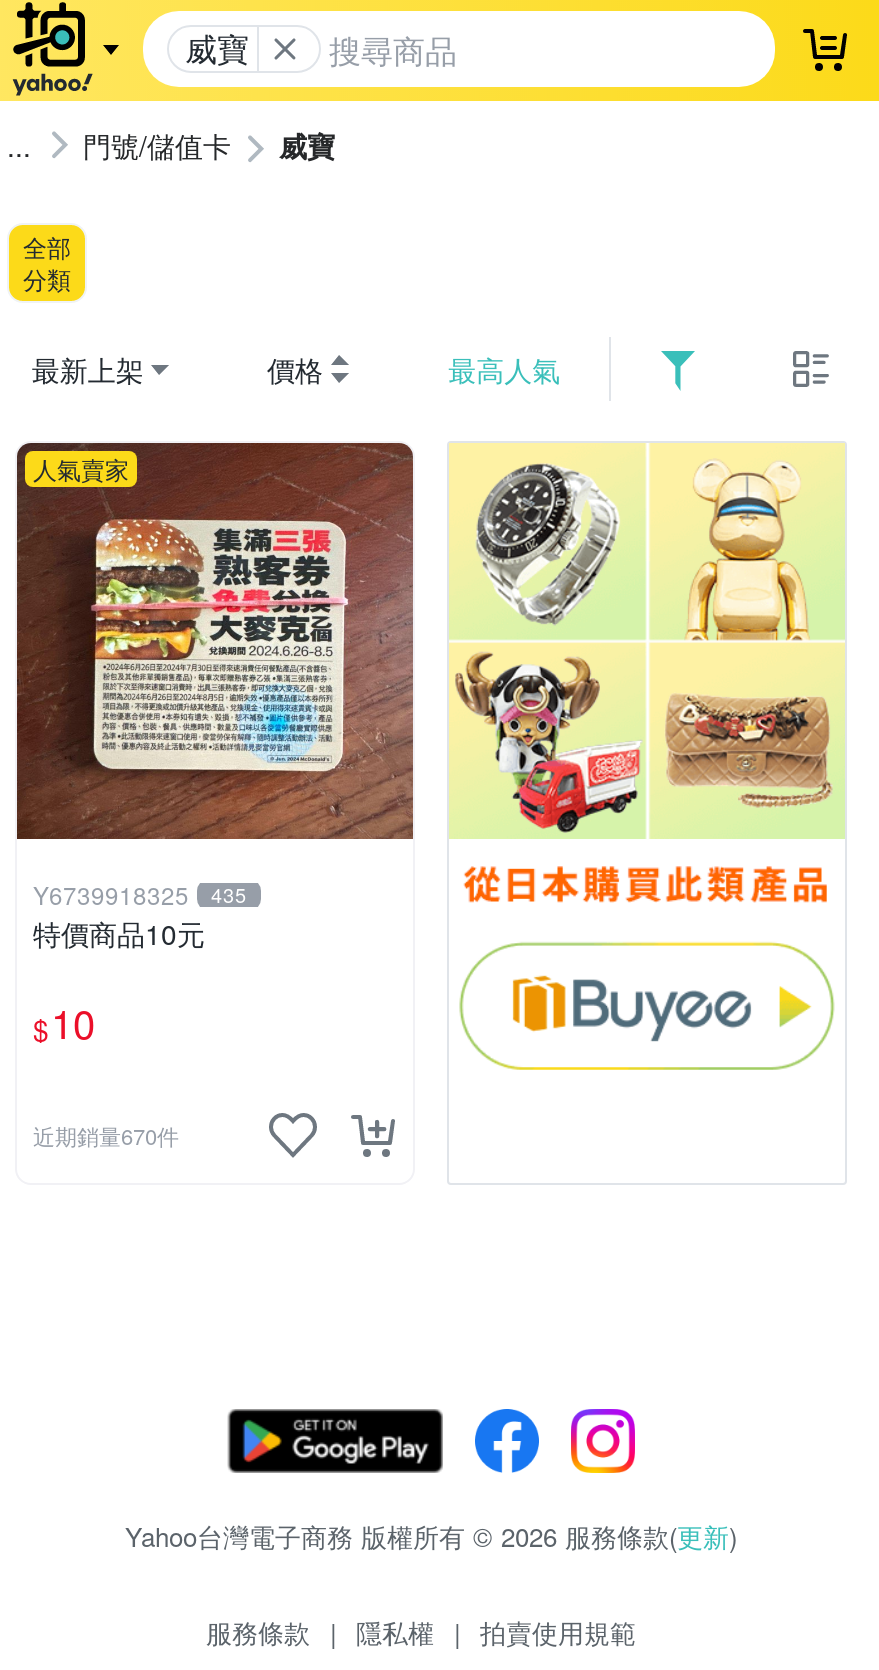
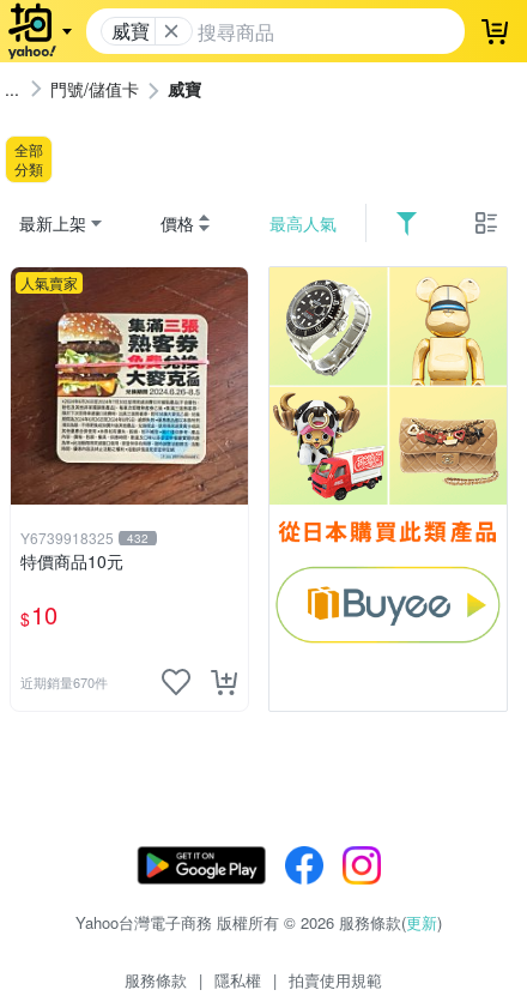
[33,878,247,912] Y6739918325 435 -> [20,528,149,548] Y6739918325 432

